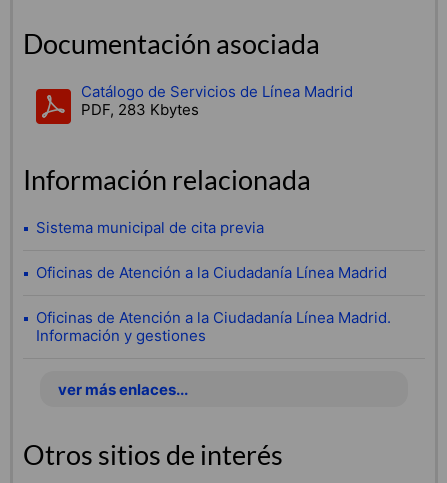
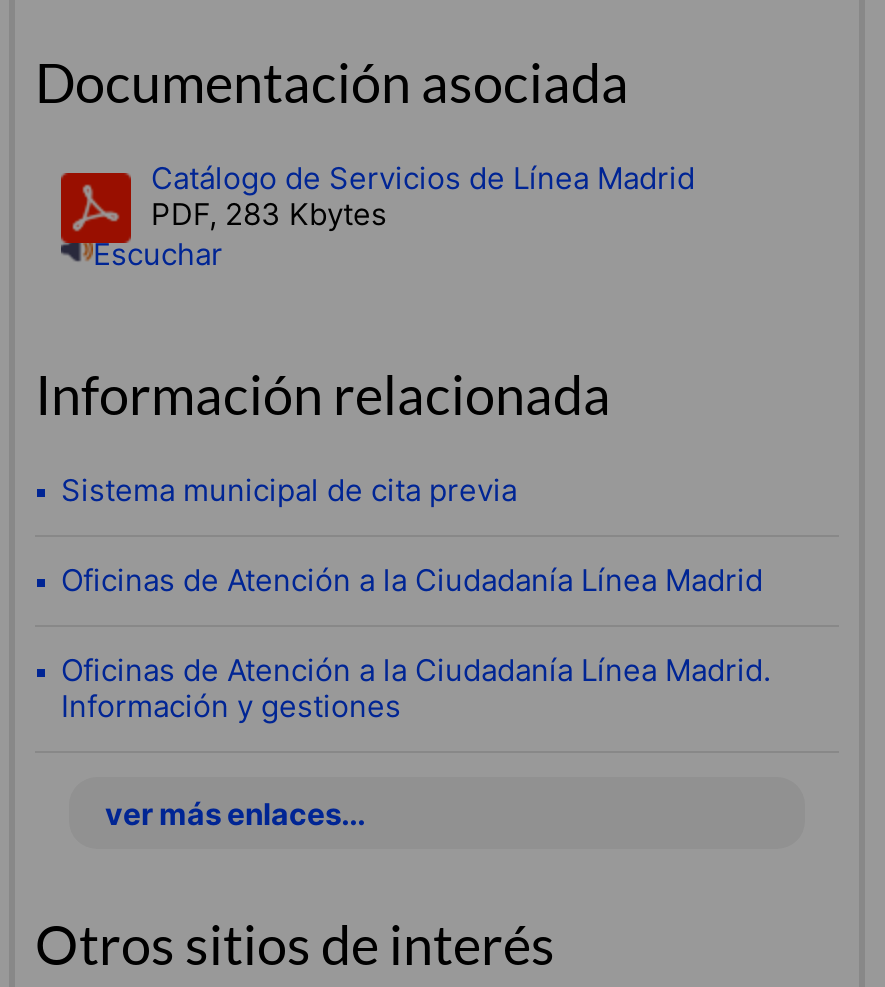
none -> [93,235,223,273] Escuchar

